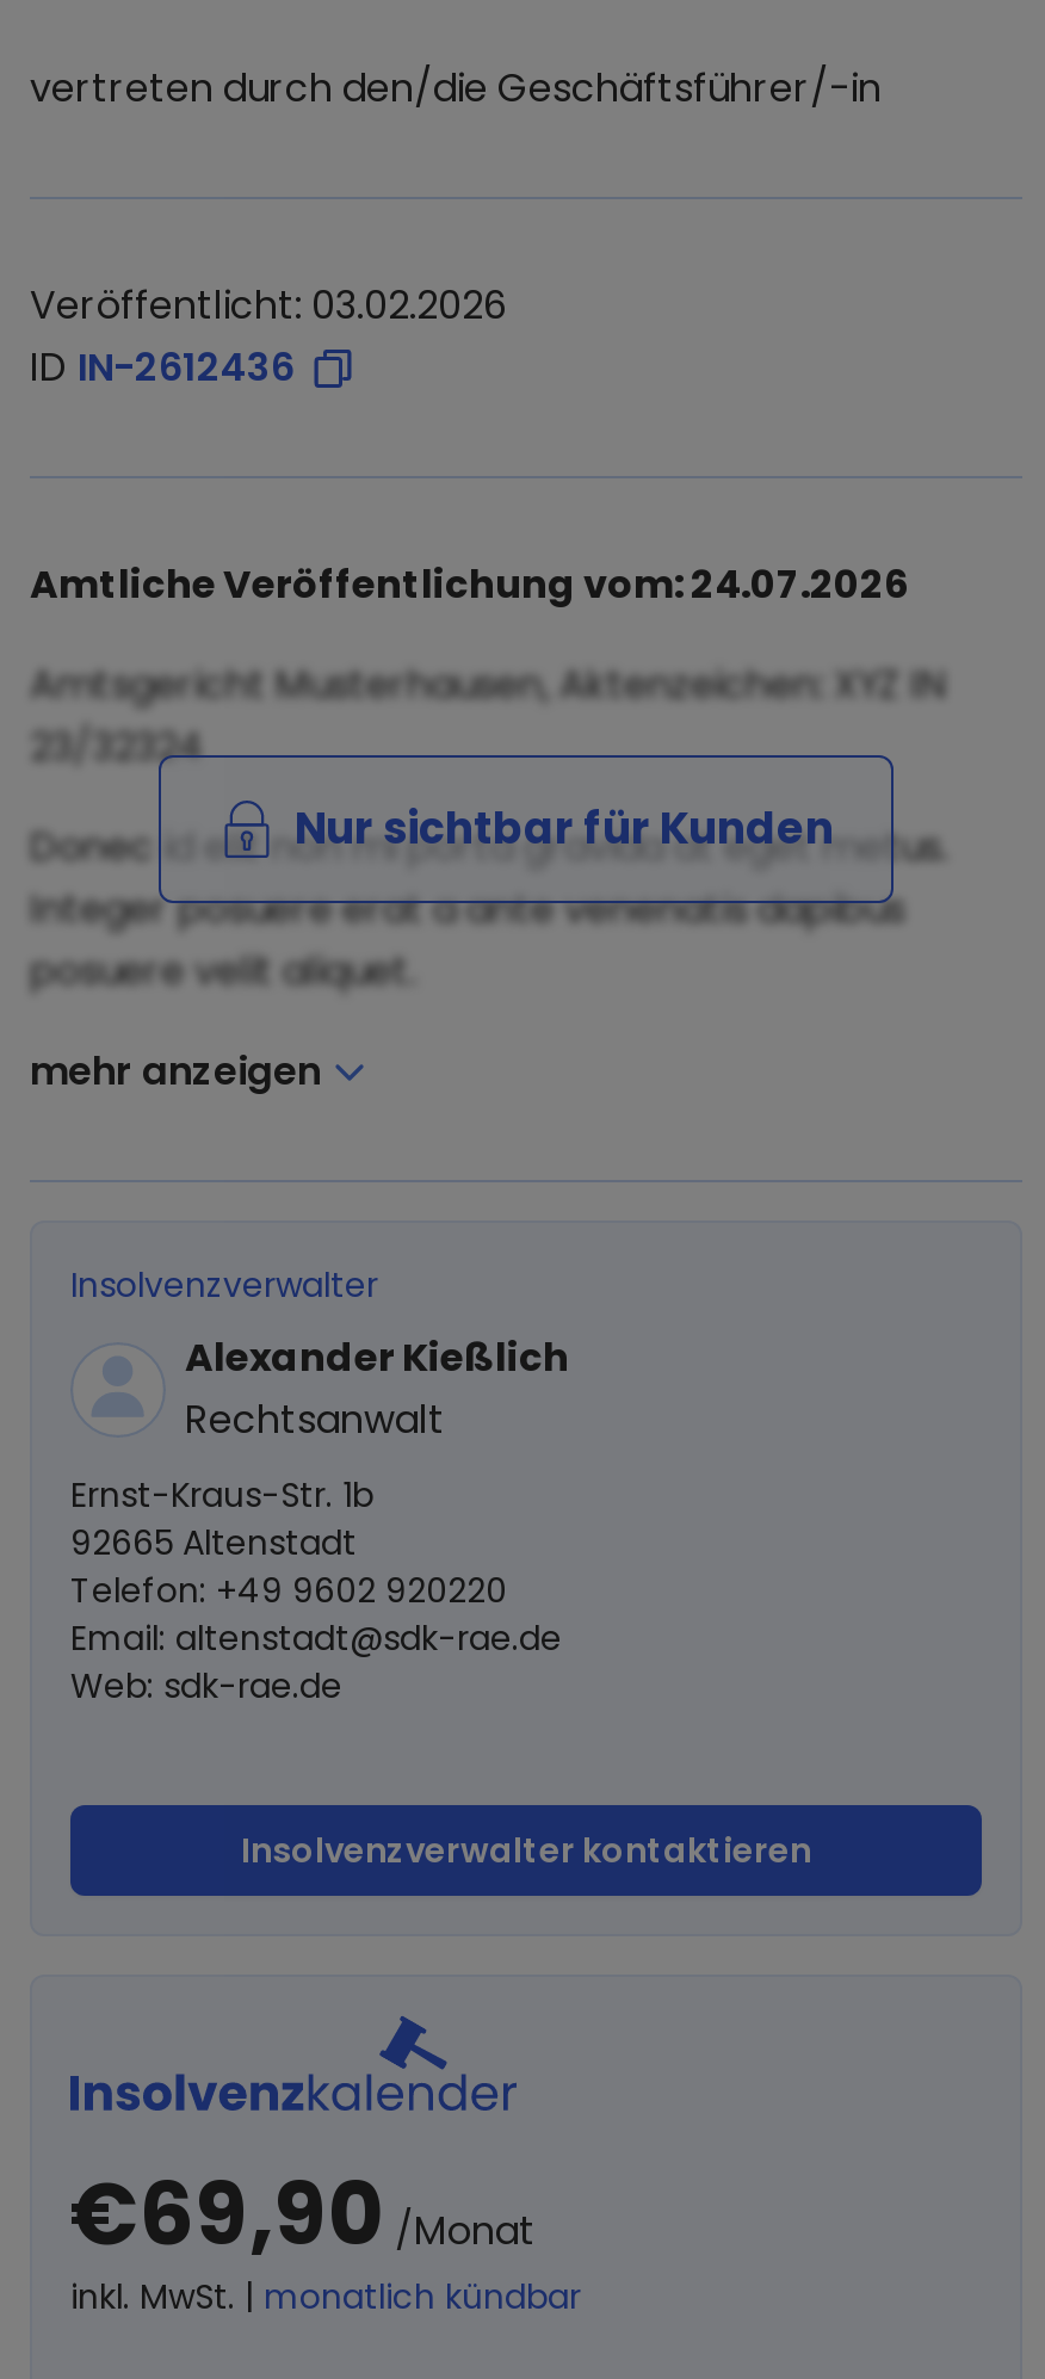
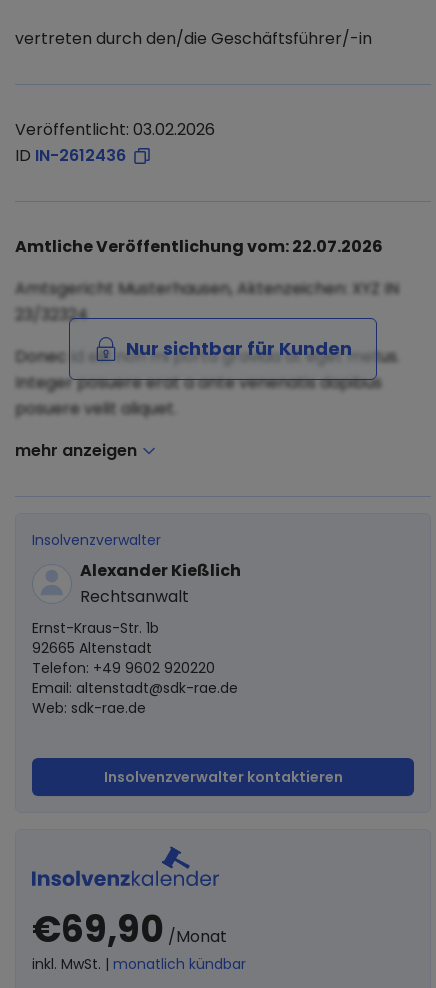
[30,557,910,612] Amtliche Veröffentlichung vom: 24.07.2026 -> [15,235,383,258] Amtliche Veröffentlichung vom: 22.07.2026

